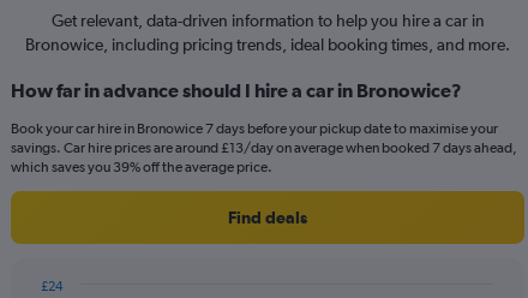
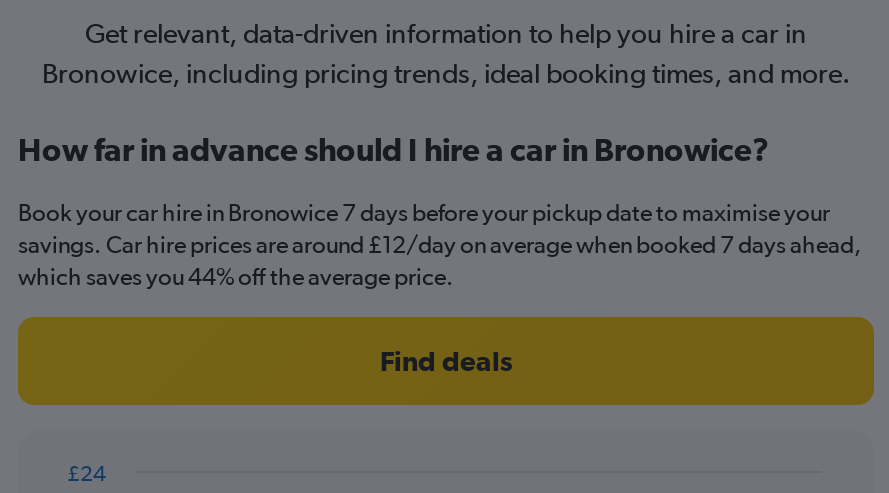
[11,139,517,156] savings. Car hire prices are around £13/day on average when booked 7 days ahead, -> [18,231,862,259] savings. Car hire prices are around £12/day on average when booked 7 days ahead,
[11,159,272,175] which saves you 39% off the average price. -> [18,263,454,291] which saves you 44% off the average price.

